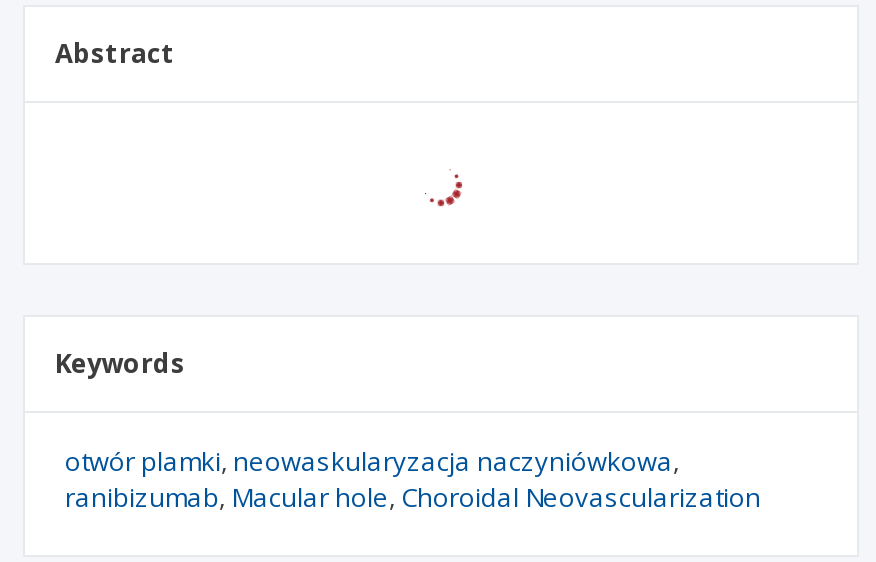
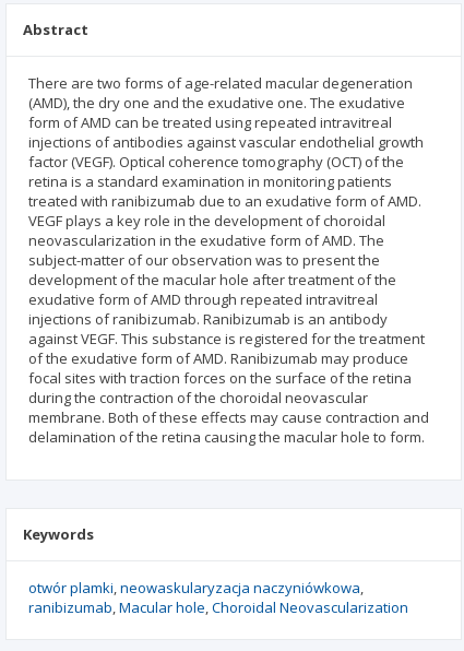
none -> [28,73,429,447] There are two forms of age-related macular degeneration | (AMD), the dry one and the exudative one. The exudative | form of AMD can be treated using repeated intravitreal | injections of antibodies against vascular endothelial growth | factor (VEGF). Optical coherence tomography (OCT) of the | retina is a standard examination in monitoring patients | treated with ranibizumab due to an exudative form of AMD. | VEGF plays a key role in the development of choroidal | neovascularization in the exudative form of AMD. The | subject-matter of our observation was to present the | development of the macular hole after treatment of the | exudative form of AMD through repeated intravitreal | injections of ranibizumab. Ranibizumab is an antibody | against VEGF. This substance is registered for the treatment | of the exudative form of AMD. Ranibizumab may produce | focal sites with traction forces on the surface of the retina | during the contraction of the choroidal neovascular | membrane. Both of these effects may cause contraction and | delamination of the retina causing the macular hole to form.

